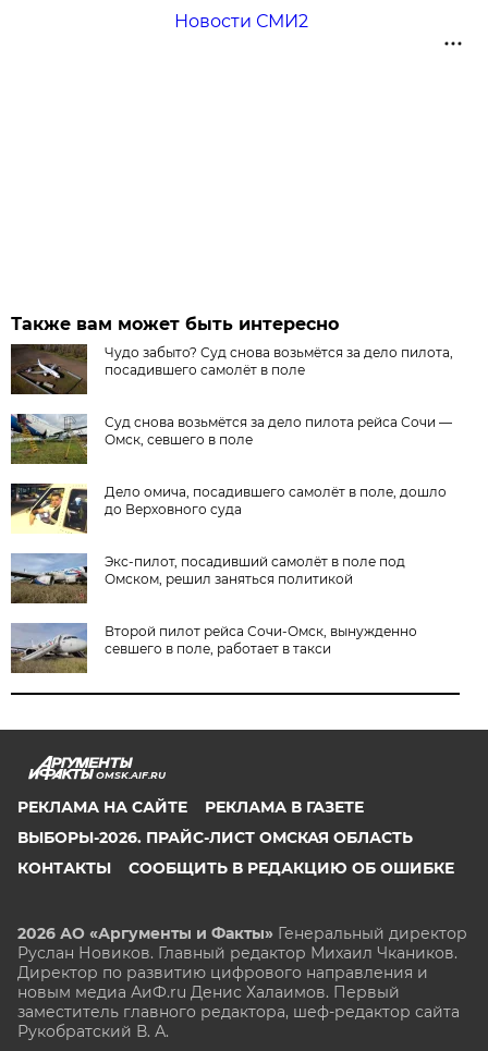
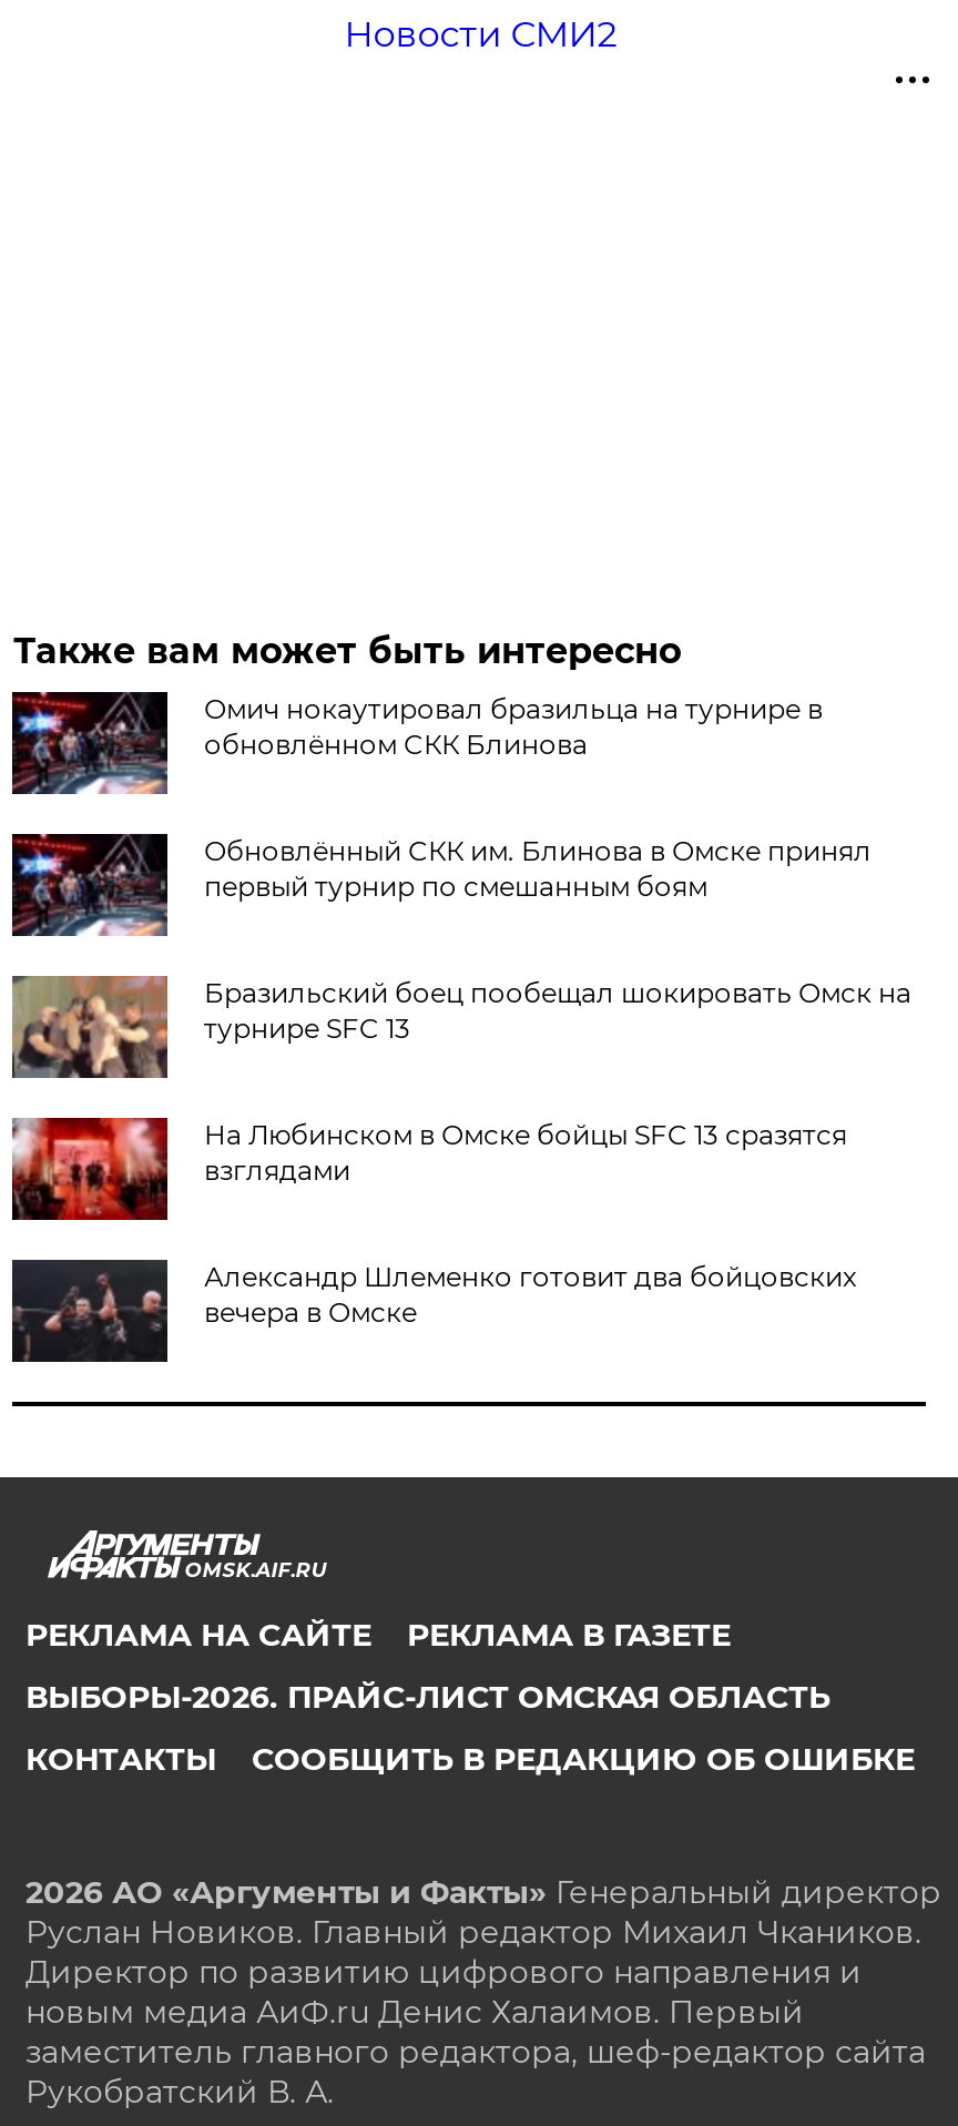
[11,343,454,395] [image] | Чудо забыто? Суд снова возьмётся за дело пилота, | посадившего самолёт в поле -> [12,690,823,796] [image] | Омич нокаутировал бразильца на турнире в | обновлённом СКК Блинова
[10,414,452,465] [image] | Суд снова возьмётся за дело пилота рейса Сочи — | Омск, севшего в поле -> [10,832,871,938] [image] | Обновлённый СКК им. Блинова в Омске принял | первый турнир по смешанным боям
[10,482,447,534] [image] | Дело омича, посадившего самолёт в поле, дошло | до Верховного суда -> [10,974,911,1080] [image] | Бразильский боец пообещал шокировать Омск на | турнире SFC 13
[10,552,406,604] [image] | Экс-пилот, посадивший самолёт в поле под | Омском, решил заняться политикой -> [12,1116,847,1222] [image] | На Любинском в Омске бойцы SFC 13 сразятся | взглядами
[10,622,418,674] [image] | Второй пилот рейса Сочи-Омск, вынужденно | севшего в поле, работает в такси -> [12,1258,856,1364] [image] | Александр Шлеменко готовит два бойцовских | вечера в Омске

